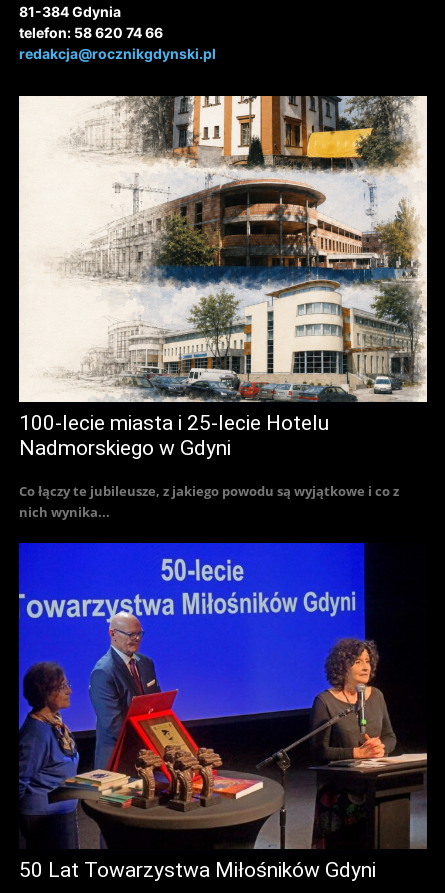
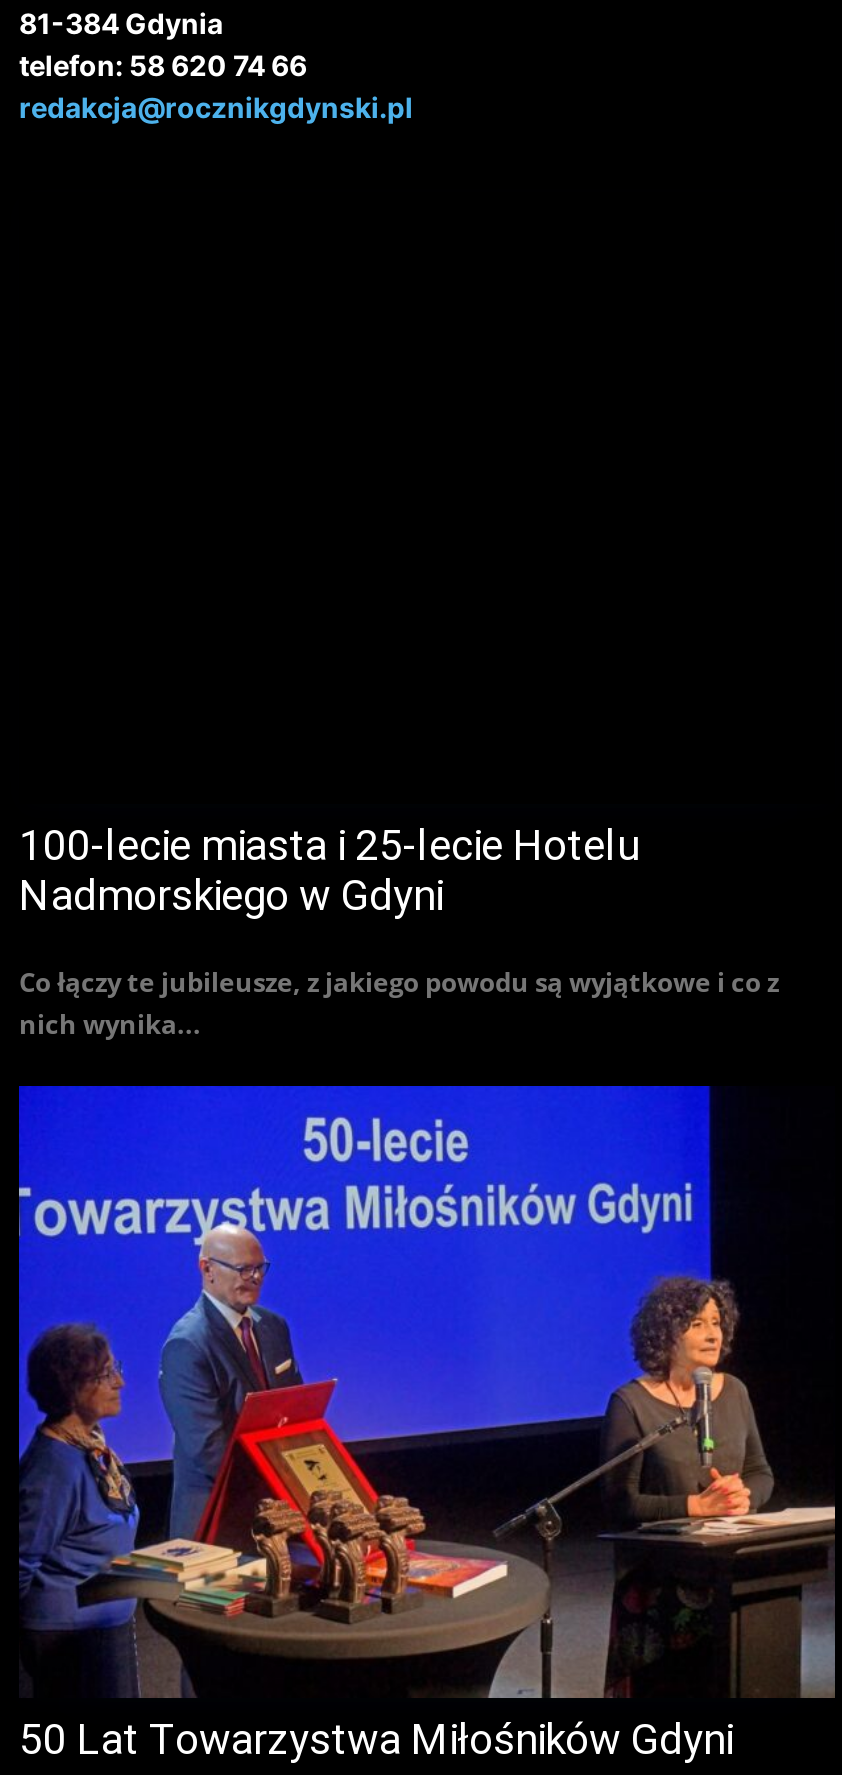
[18,95,428,403] [image] -> none

